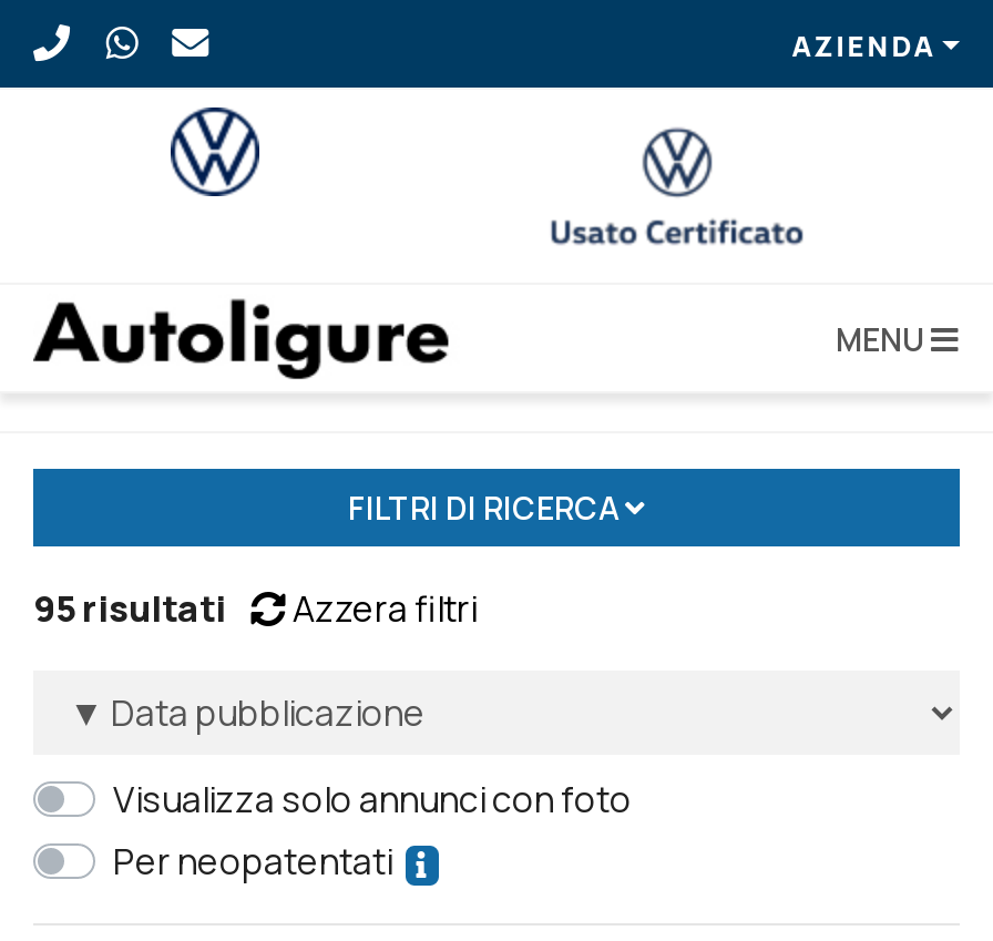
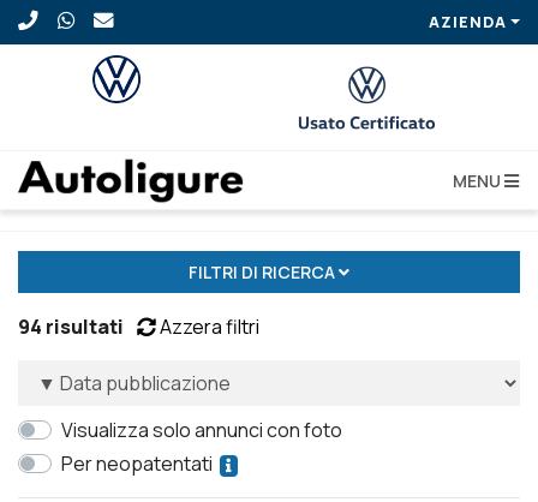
[33,585,477,633] 95 risultati Azzera filtri -> [18,314,259,340] 94 risultati Azzera filtri

